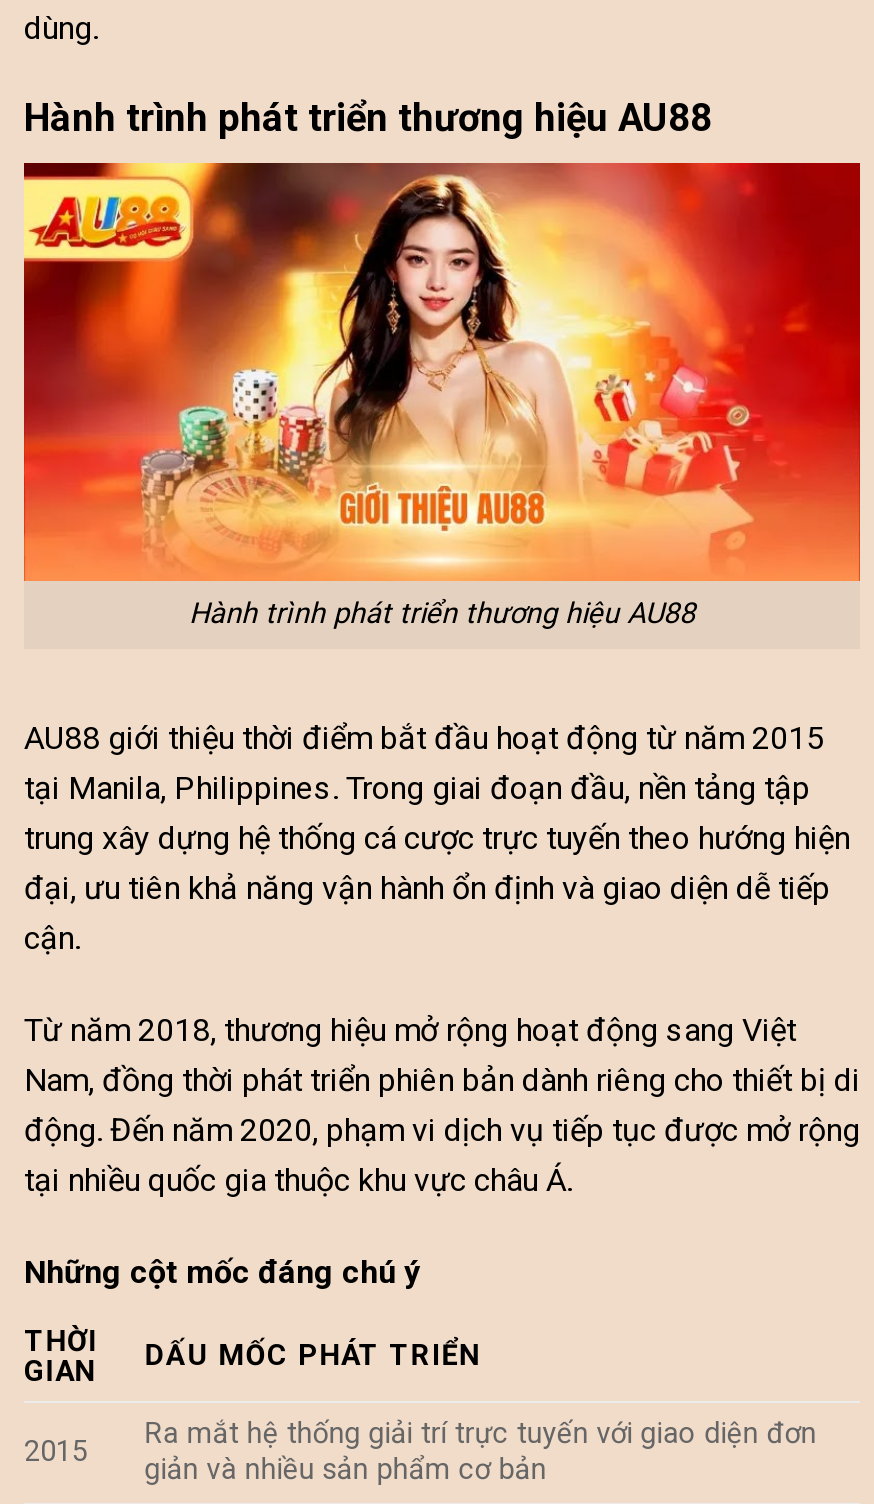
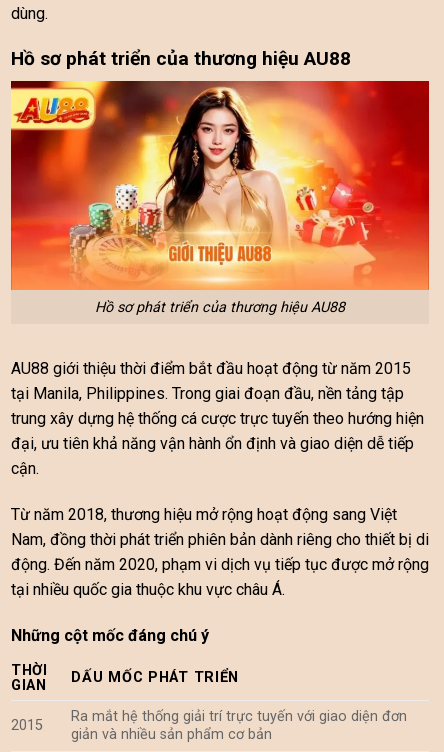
[24,94,712,140] Hành trình phát triển thương hiệu AU88 -> [11,47,351,70] Hồ sơ phát triển của thương hiệu AU88
[189,597,695,631] Hành trình phát triển thương hiệu AU88 -> [95,299,345,316] Hồ sơ phát triển của thương hiệu AU88

